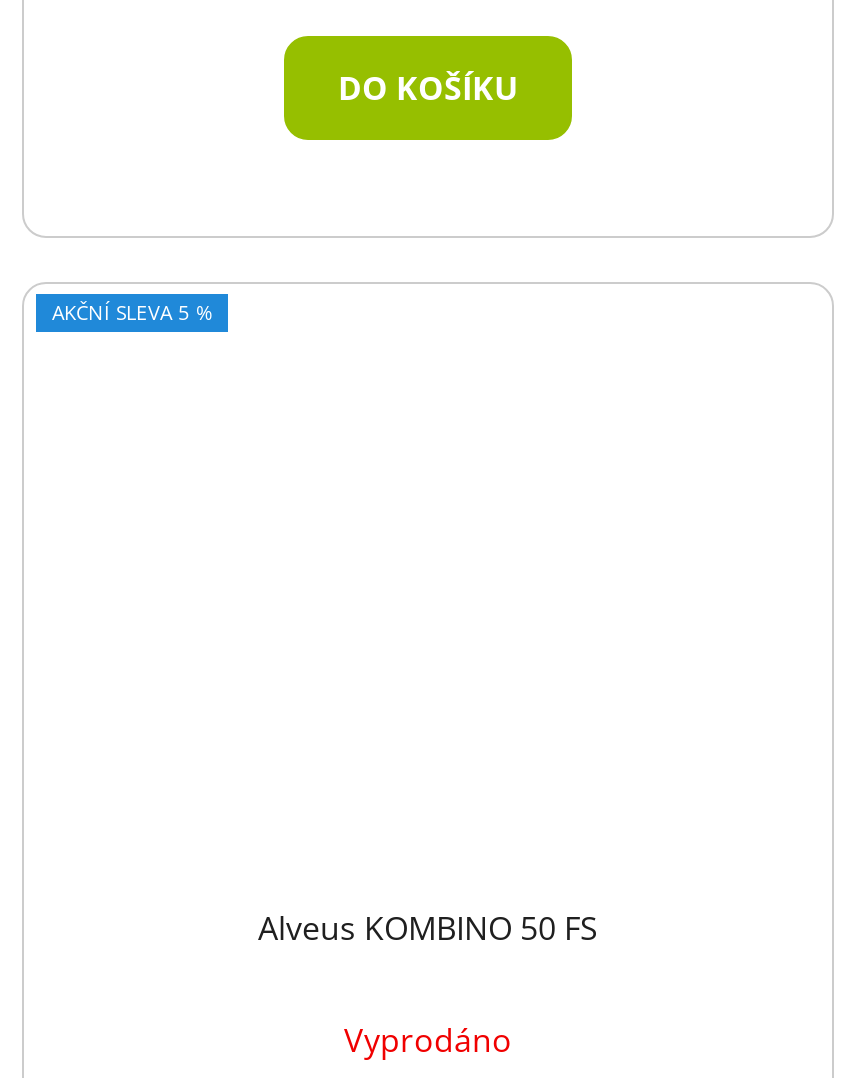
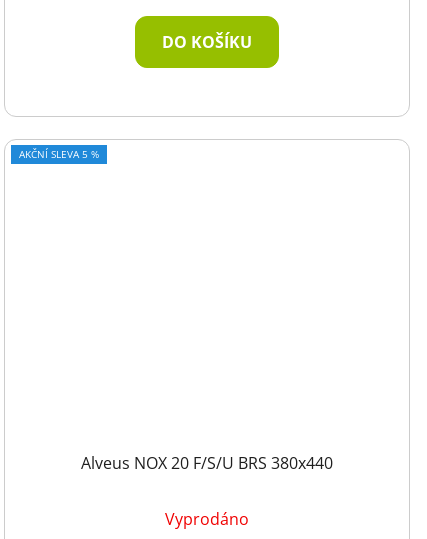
[258,907,598,951] Alveus KOMBINO 50 FS -> [81,452,333,474] Alveus NOX 20 F/S/U BRS 380x440

